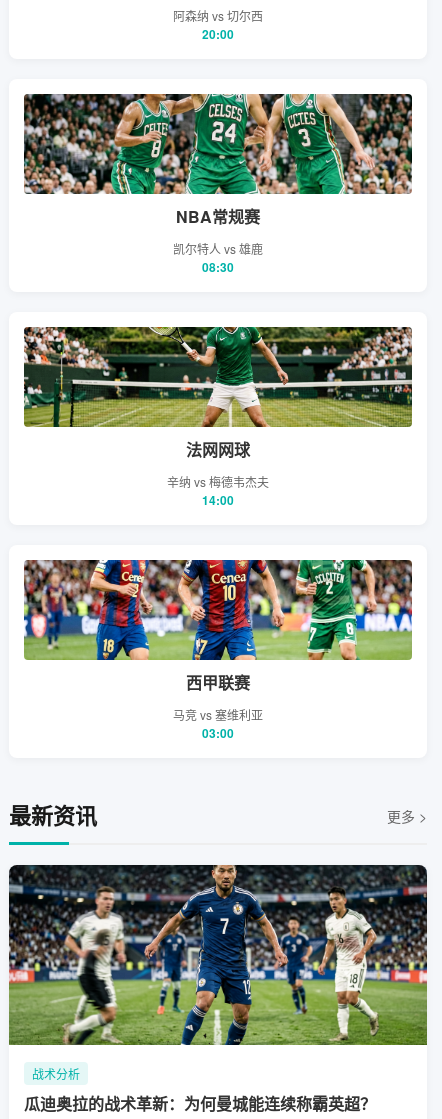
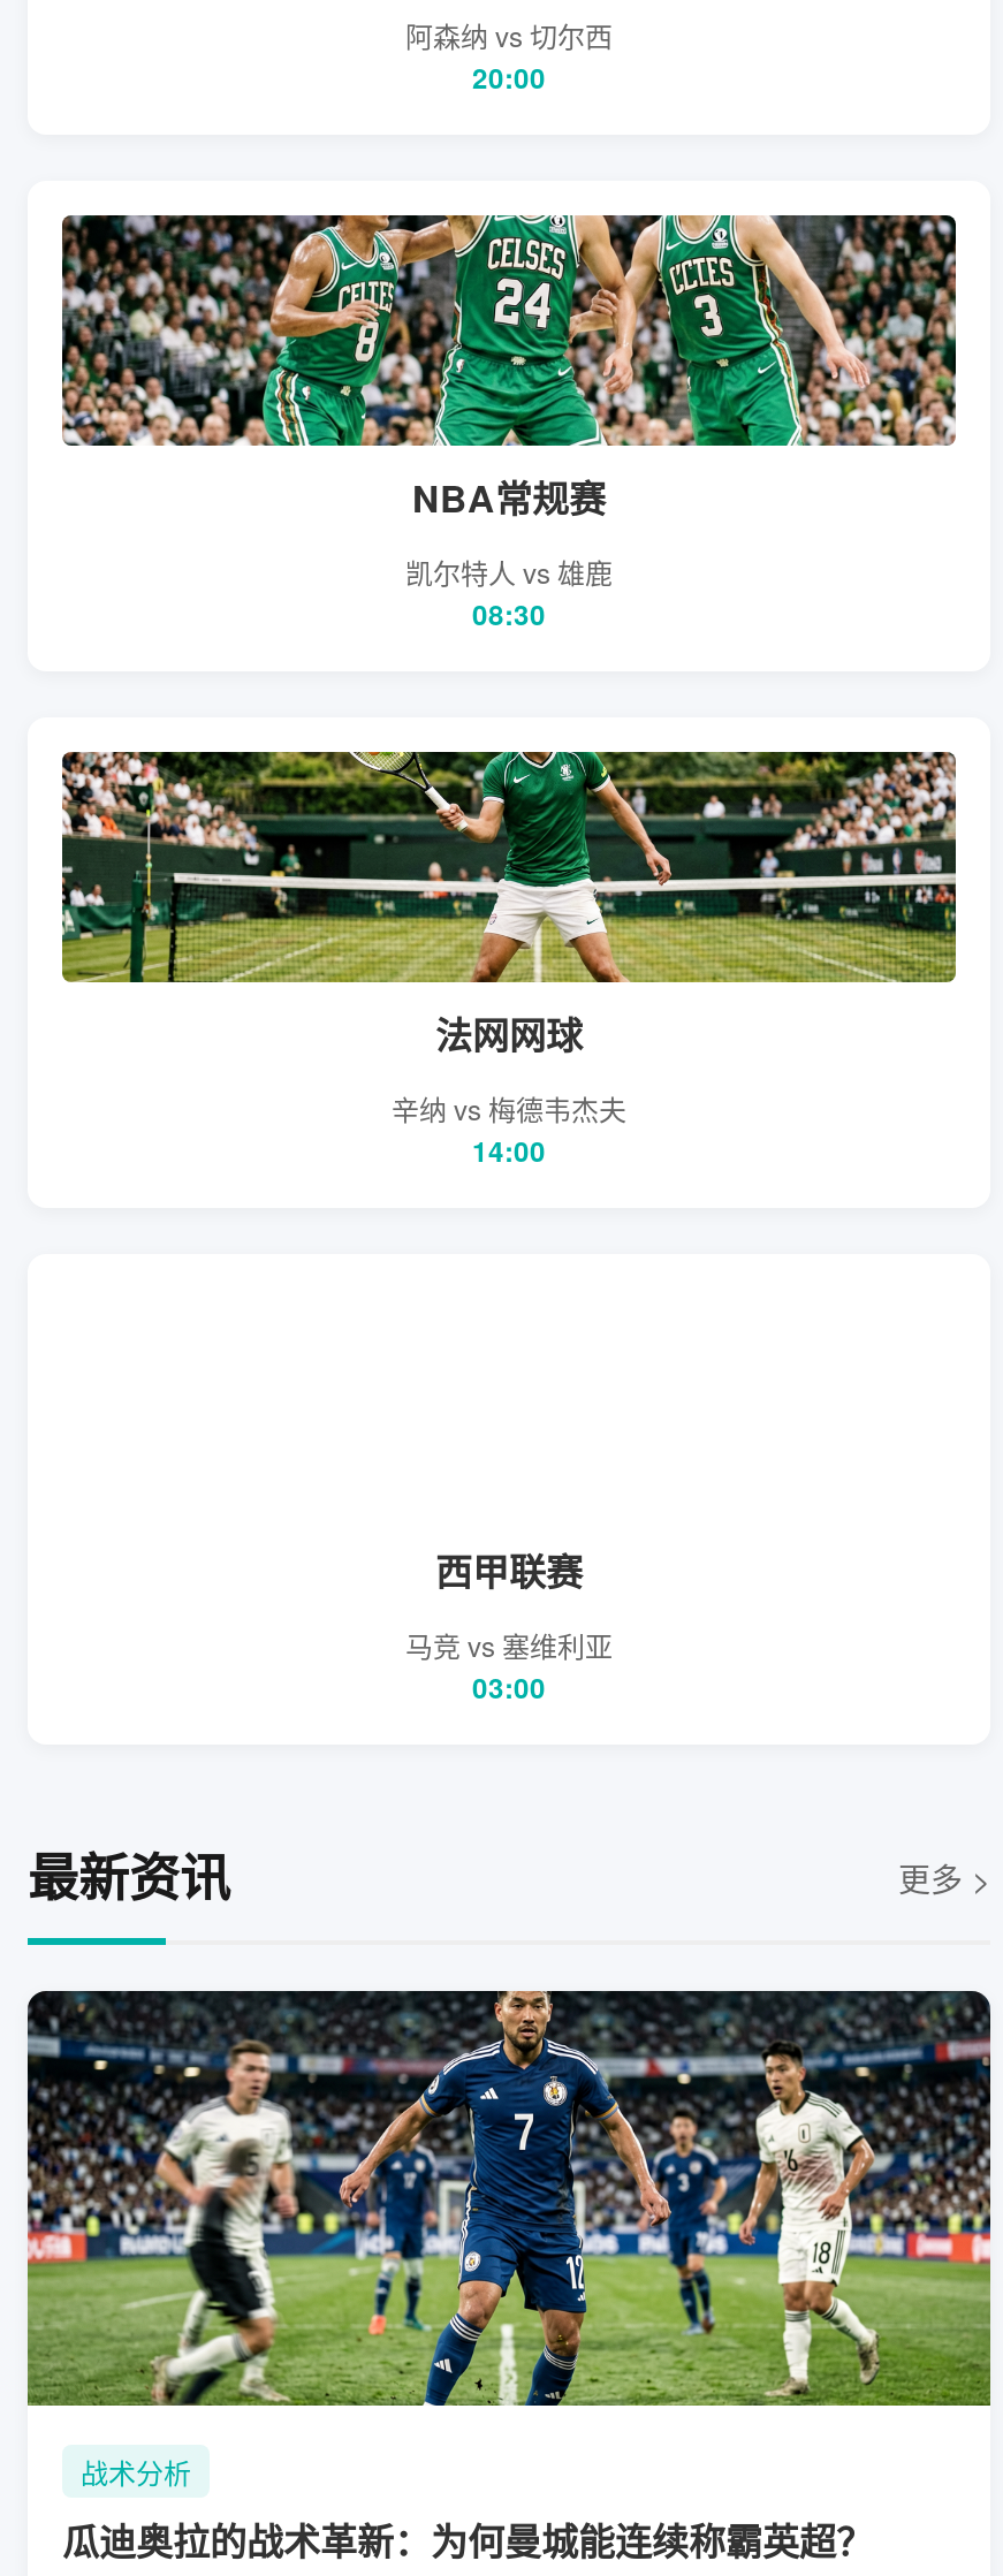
[23,559,413,661] [image] -> none

